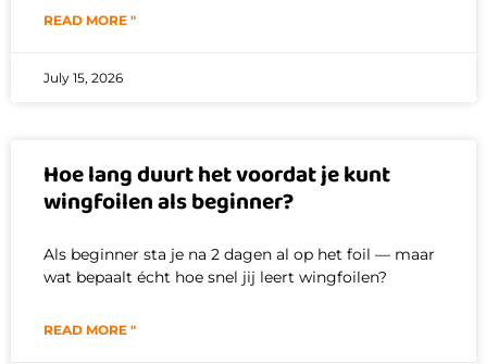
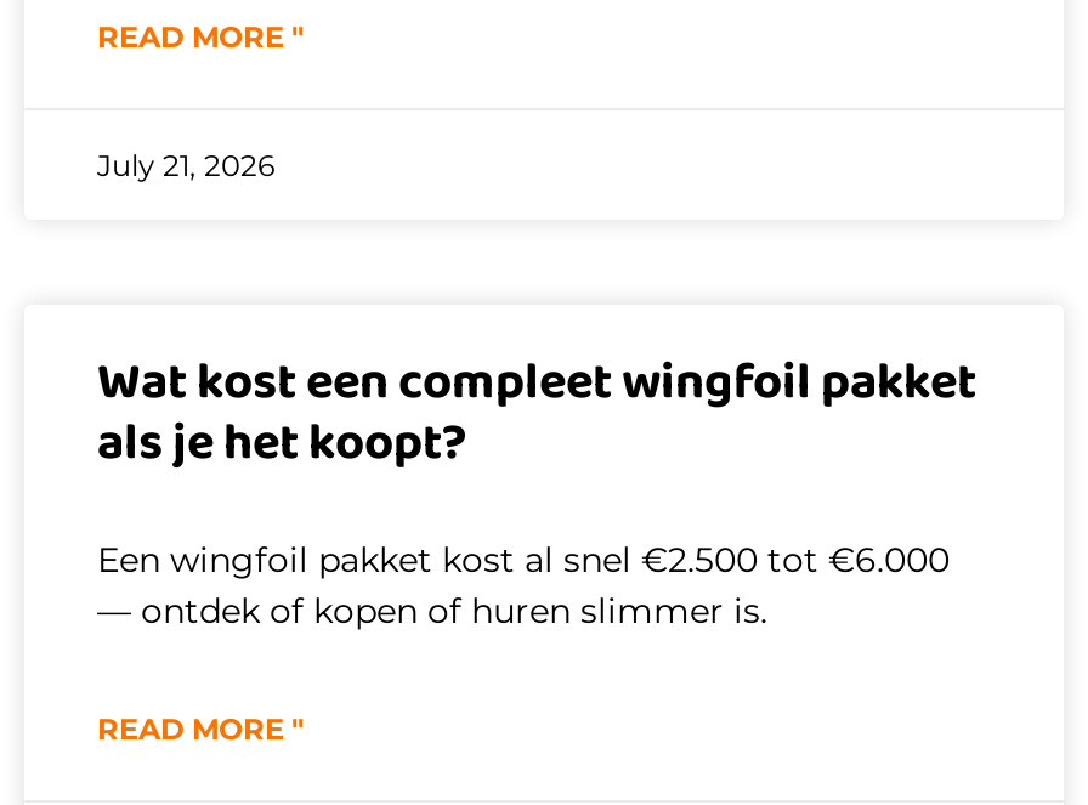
[43,69,123,86] July 15, 2026 -> [97,147,274,183] July 21, 2026
[43,156,390,220] Hoe lang duurt het voordat je kunt | wingfoilen als beginner? -> [97,341,976,484] Wat kost een compleet wingfoil pakket | als je het koopt?
[43,244,435,287] Als beginner sta je na 2 dagen al op het foil — maar | wat bepaalt écht hoe snel jij leert wingfoilen? -> [97,538,950,632] Een wingfoil pakket kost al snel €2.500 tot €6.000 | — ontdek of kopen of huren slimmer is.

